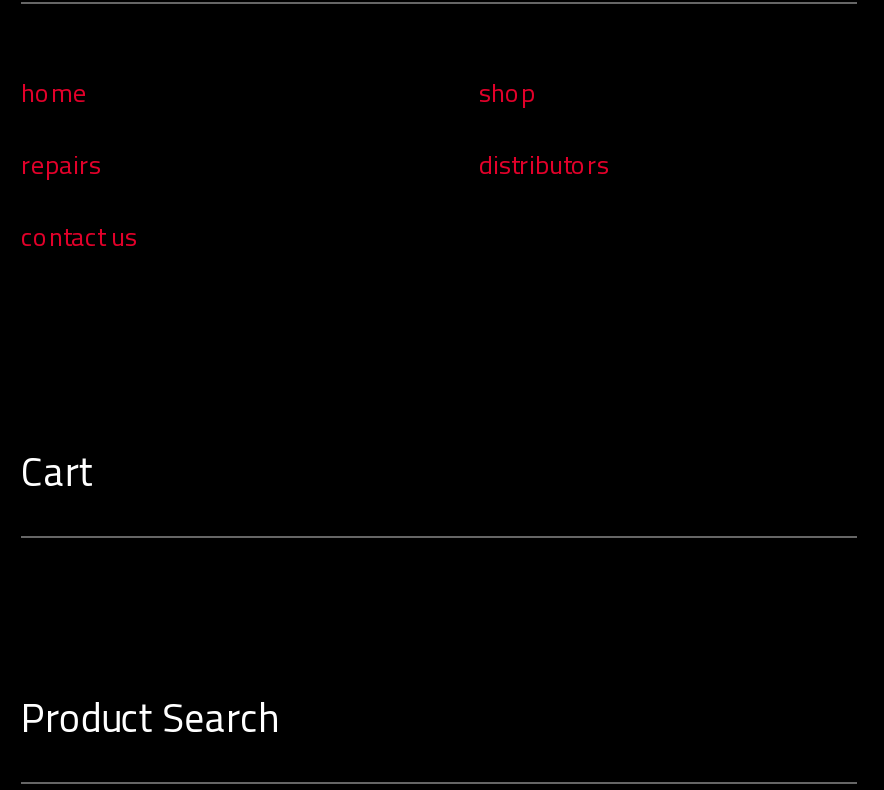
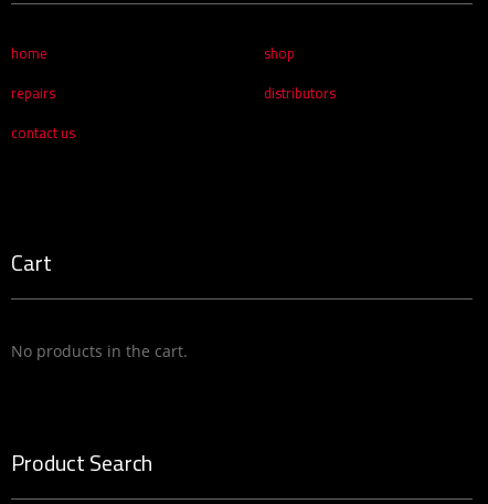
none -> [11,340,188,361] No products in the cart.

